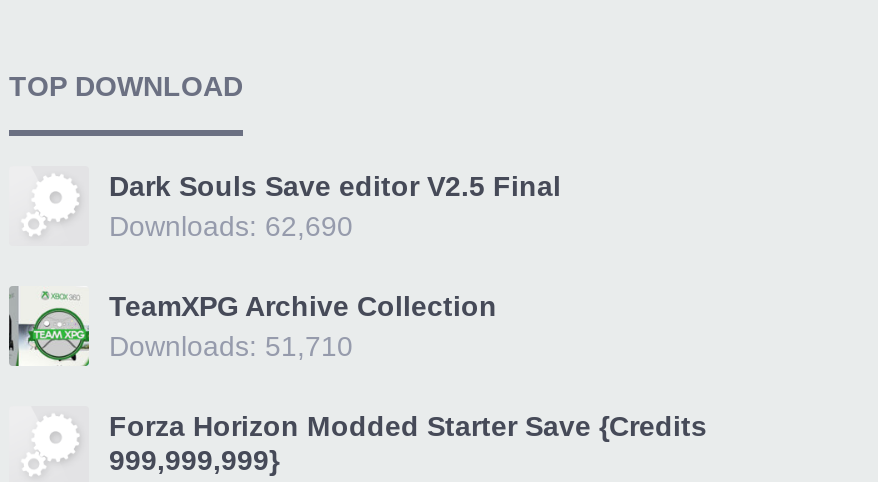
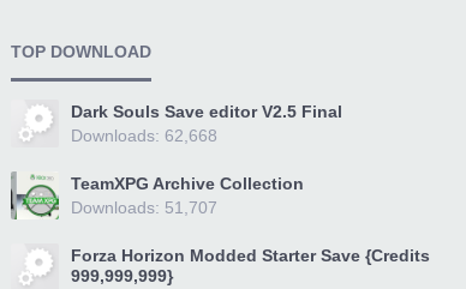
[109,210,353,242] Downloads: 62,690 -> [71,126,217,145] Downloads: 62,668
[109,330,353,362] Downloads: 51,710 -> [71,198,217,217] Downloads: 51,707

